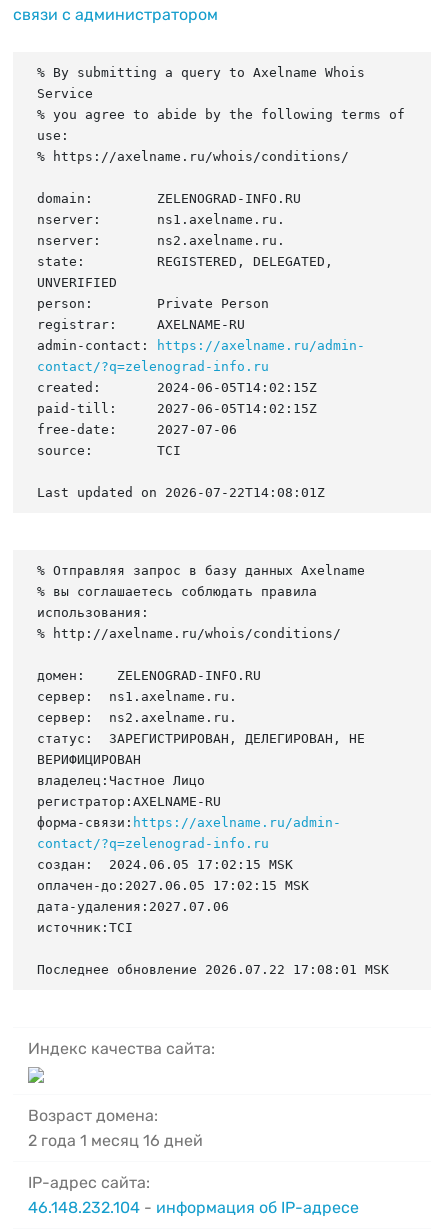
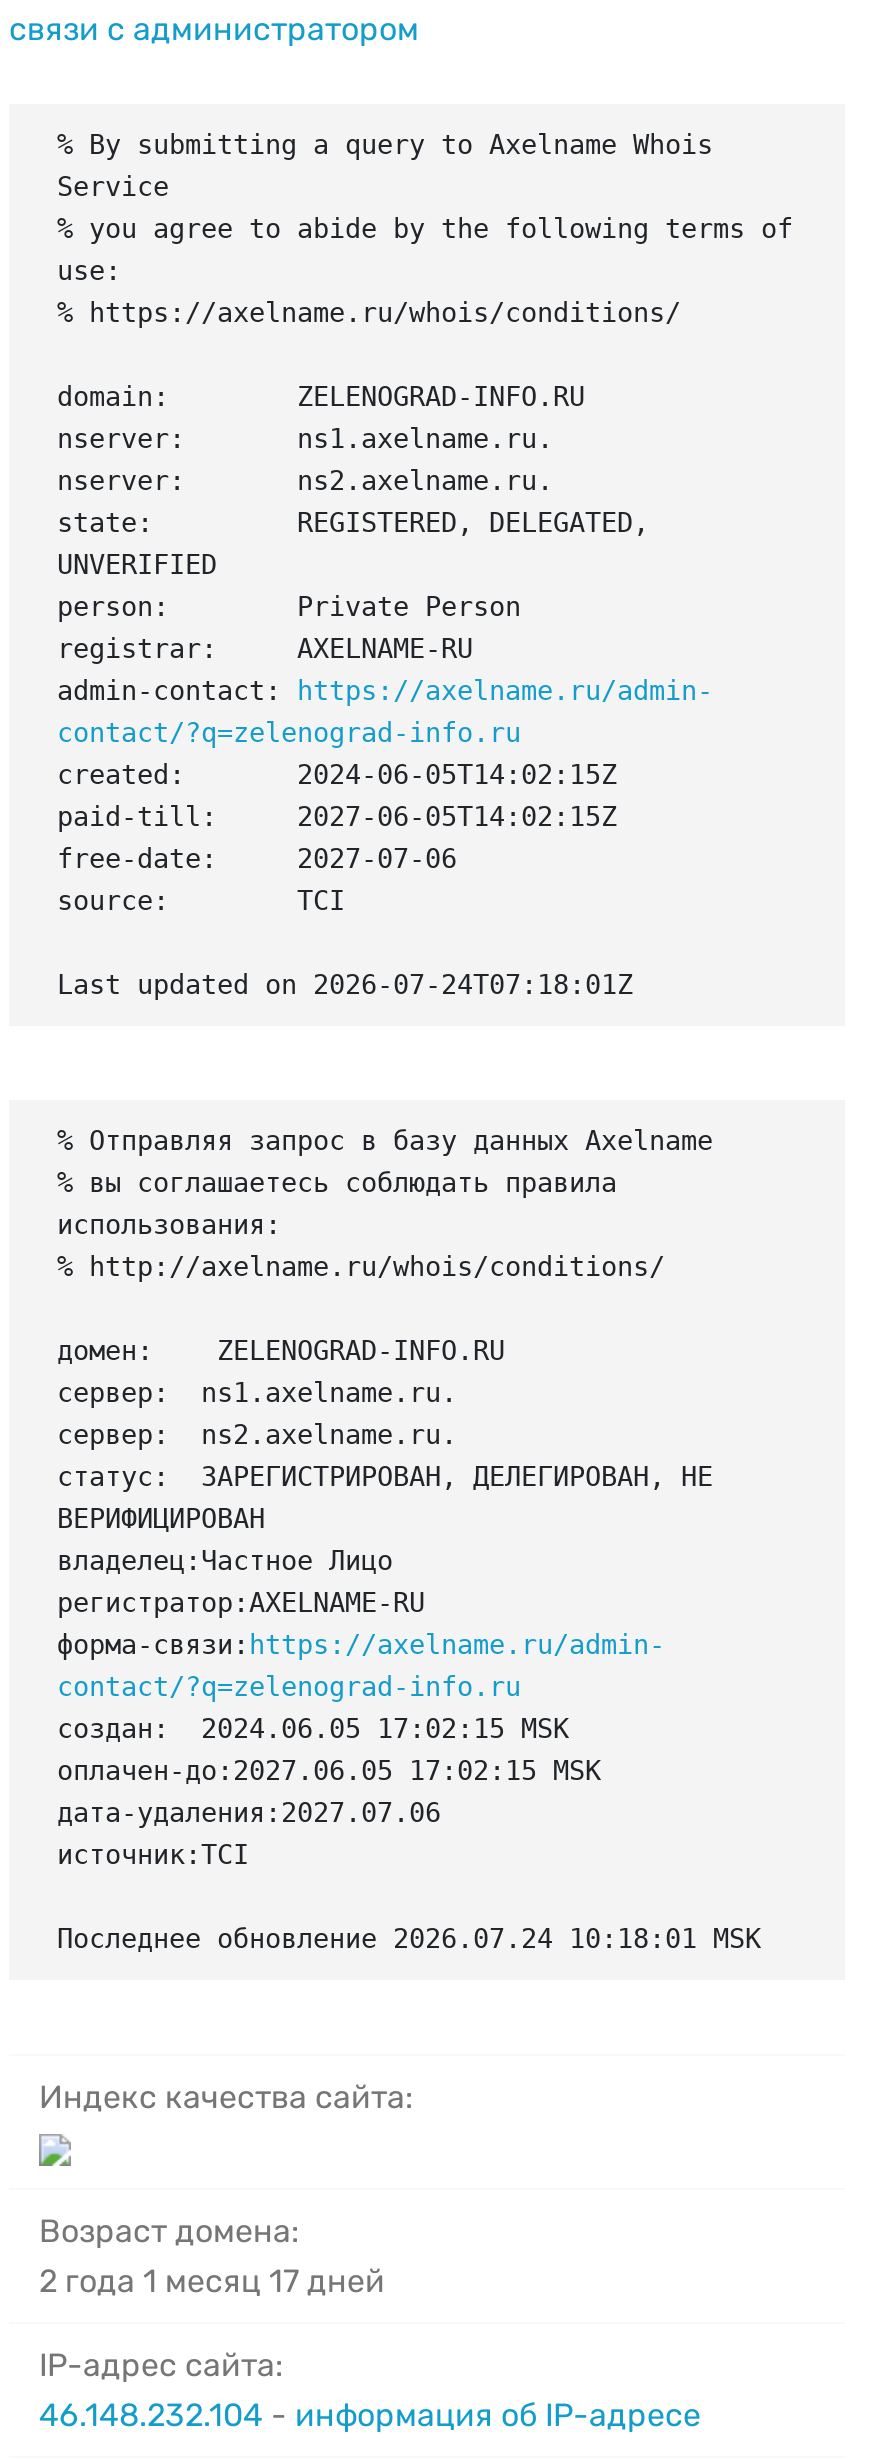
[37,485,325,500] Last updated on 2026-07-22T14:08:01Z -> [57,970,633,1000] Last updated on 2026-07-24T07:18:01Z
[37,962,389,977] Последнее обновление 2026.07.22 17:08:01 MSK -> [57,1924,761,1954] Последнее обновление 2026.07.24 10:18:01 MSK
[28,1131,203,1150] 2 года 1 месяц 16 дней -> [39,2262,385,2300] 2 года 1 месяц 17 дней

